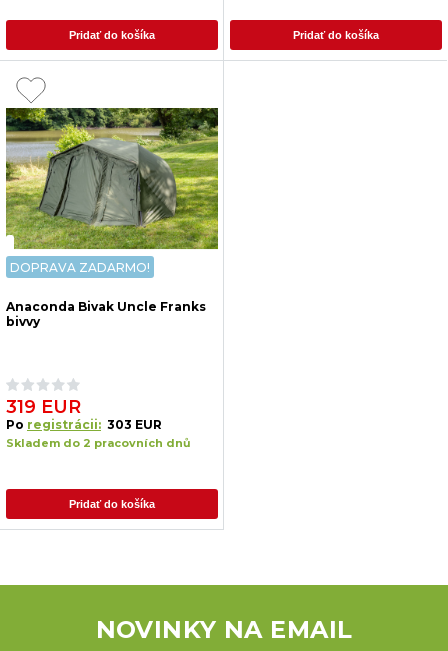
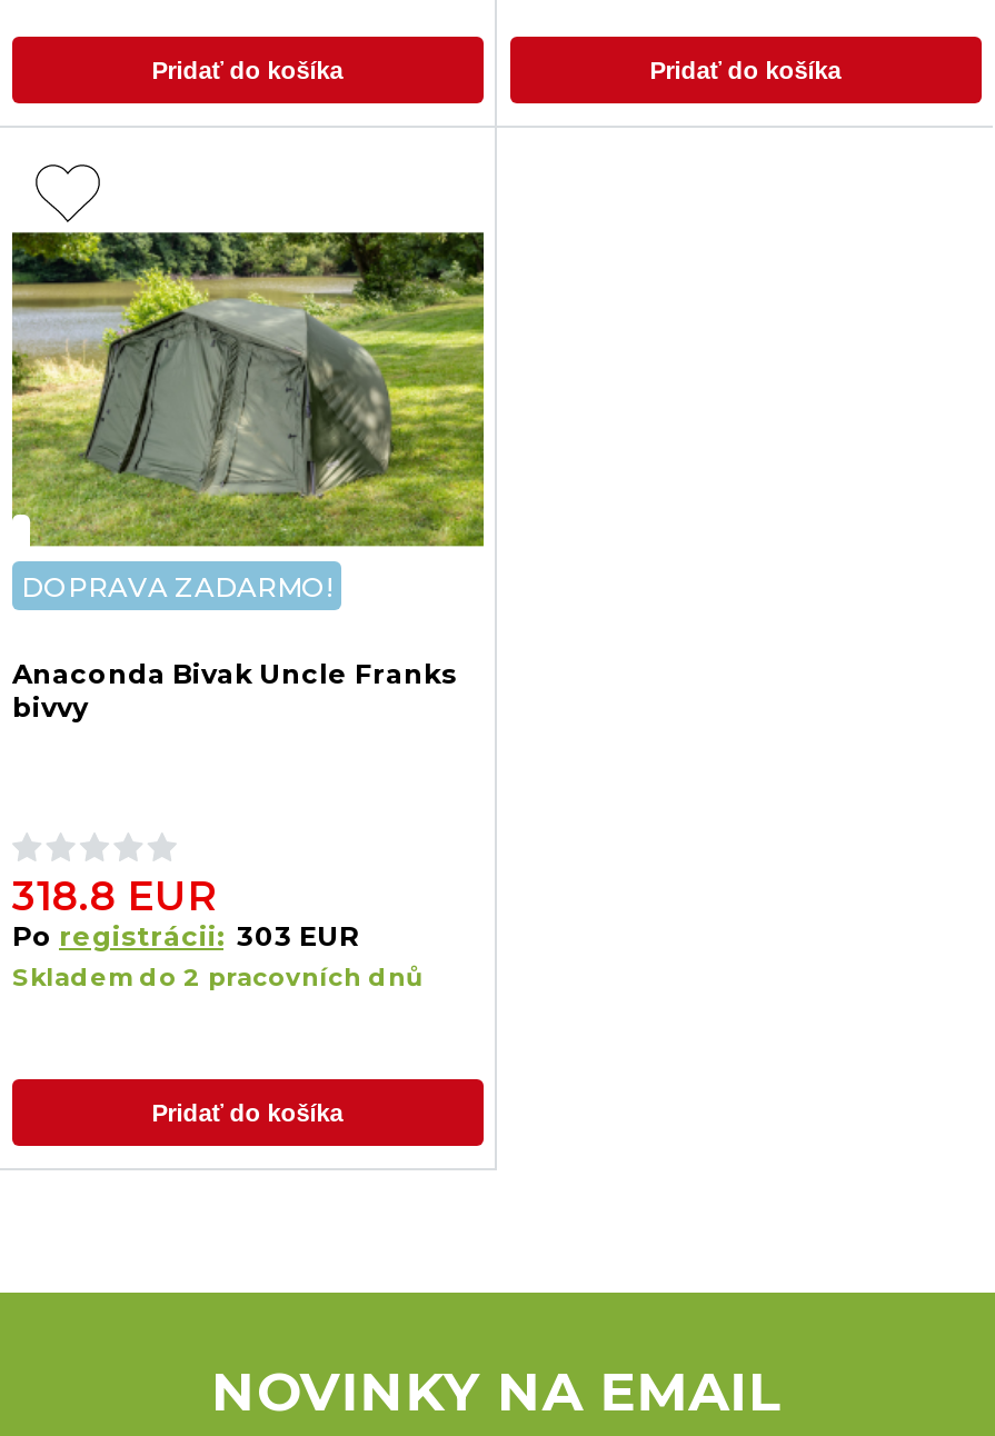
[6,396,81,418] 319 EUR -> [12,873,217,922] 318.8 EUR

